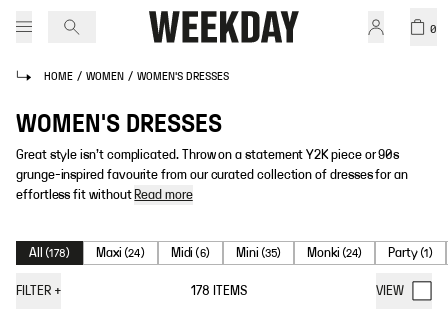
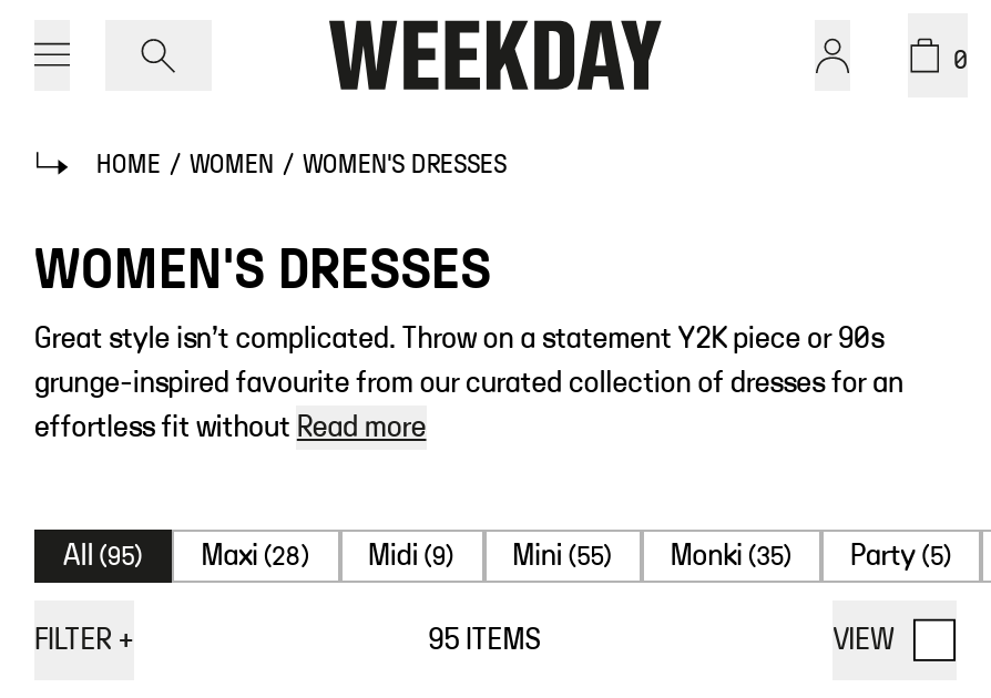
[29,246,70,260] All (178) -> [63,541,144,572] All (95)
[96,246,145,260] Maxi (24) -> [201,541,310,572] Maxi (28)
[171,246,210,260] Midi (6) -> [368,541,455,572] Midi (9)
[236,246,281,260] Mini (35) -> [512,541,613,572] Mini (55)
[307,246,362,260] Monki (24) -> [670,541,793,572] Monki (35)
[388,246,433,260] Party (1) -> [850,541,952,572] Party (5)
[191,284,247,298] 178 ITEMS -> [428,625,540,656] 95 ITEMS

